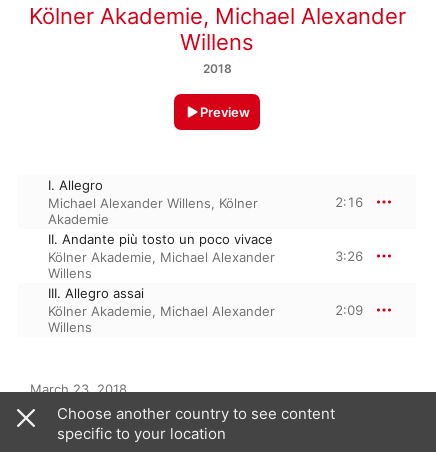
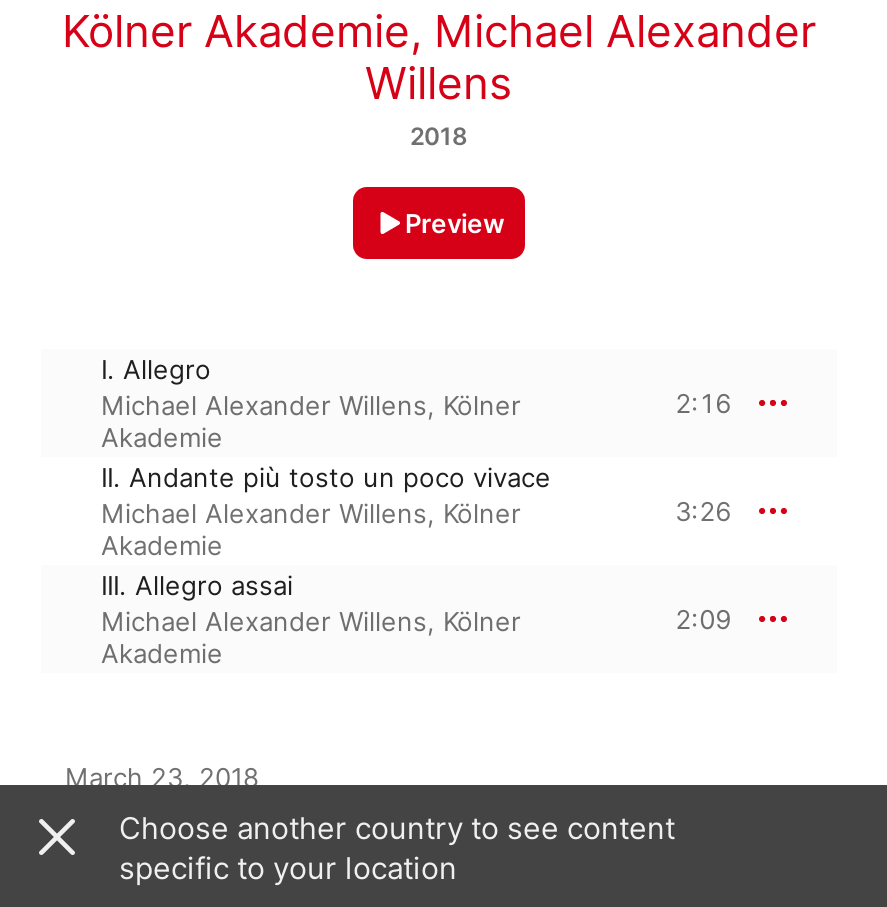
[48,249,275,281] Kölner Akademie, Michael Alexander | Willens -> [101,497,521,561] Michael Alexander Willens, Kölner | Akademie
[48,303,275,335] Kölner Akademie, Michael Alexander | Willens -> [101,605,521,669] Michael Alexander Willens, Kölner | Akademie

